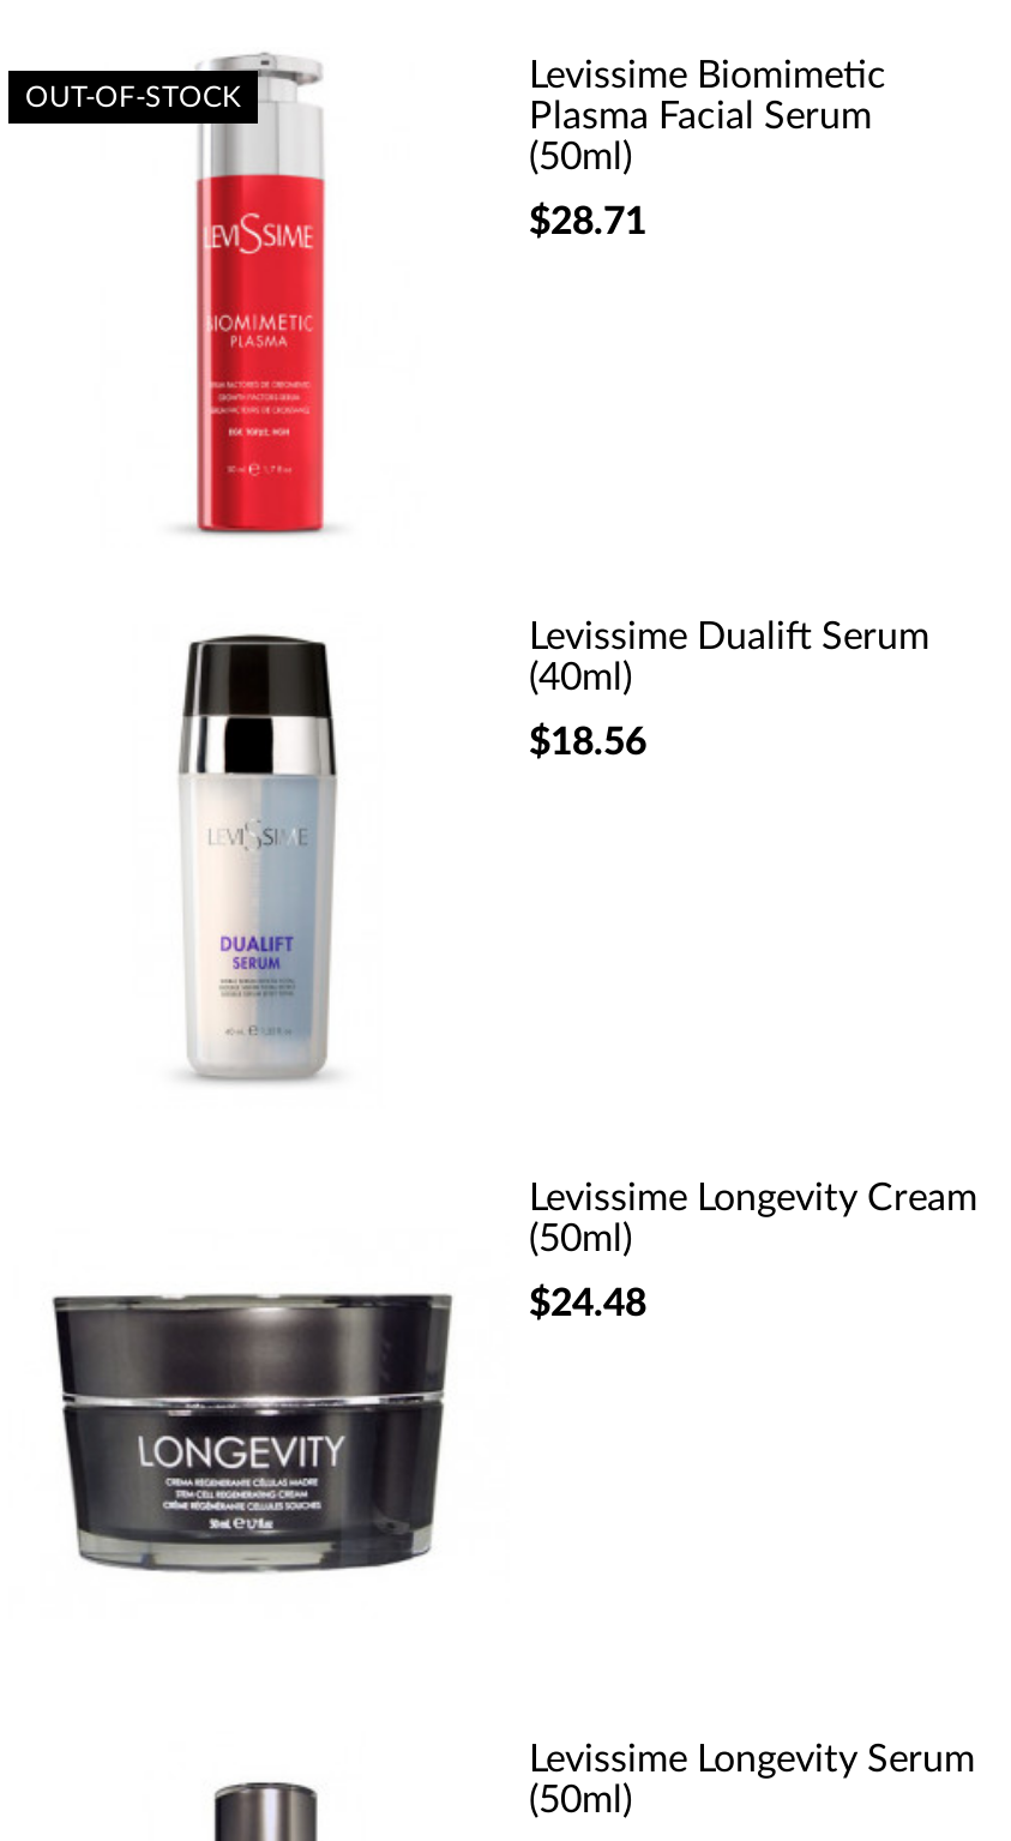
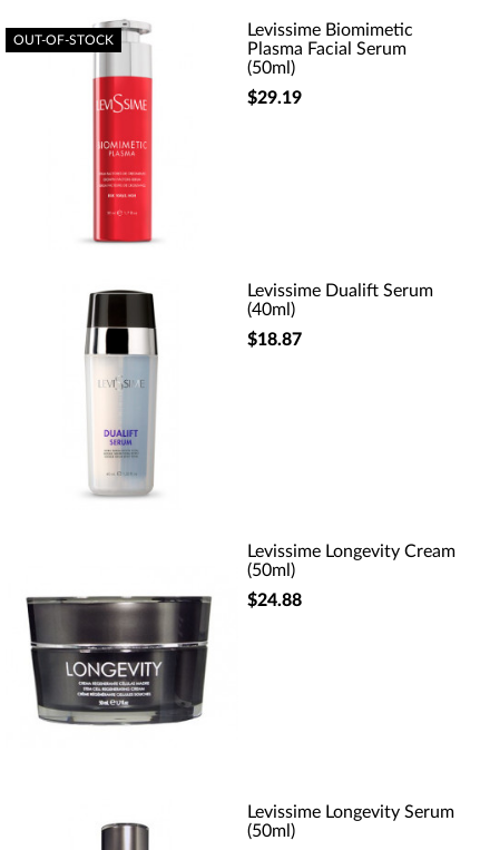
[529,203,646,241] $28.71 -> [247,89,302,107] $29.19
[529,723,646,762] $18.56 -> [247,331,302,349] $18.87
[529,1285,646,1323] $24.48 -> [247,592,302,609] $24.88

